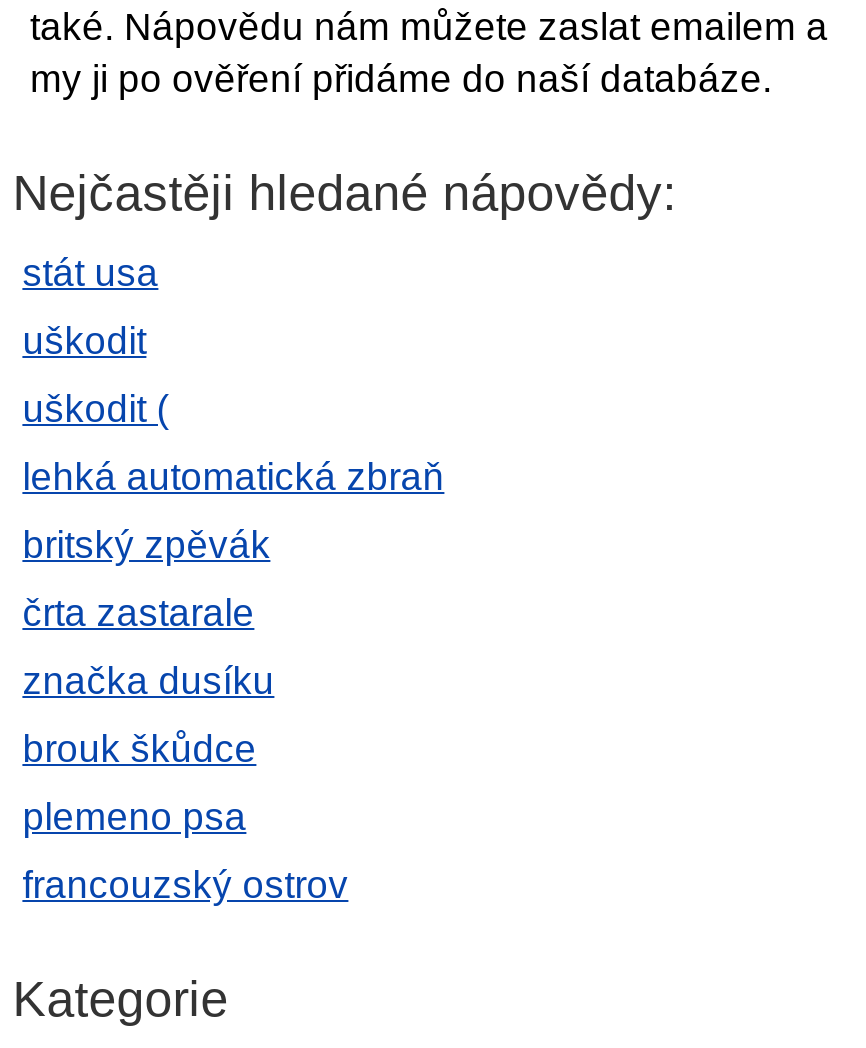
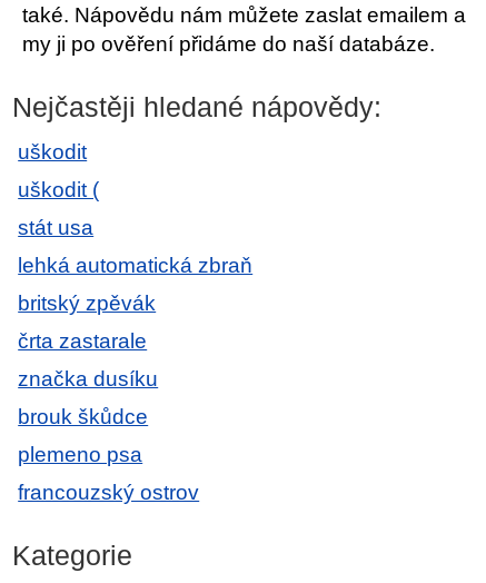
moved [22,252,158,294] -> [18,216,94,239]: stát usa
moved [22,320,168,430] -> [18,140,99,201]: uškodit | uškodit (

